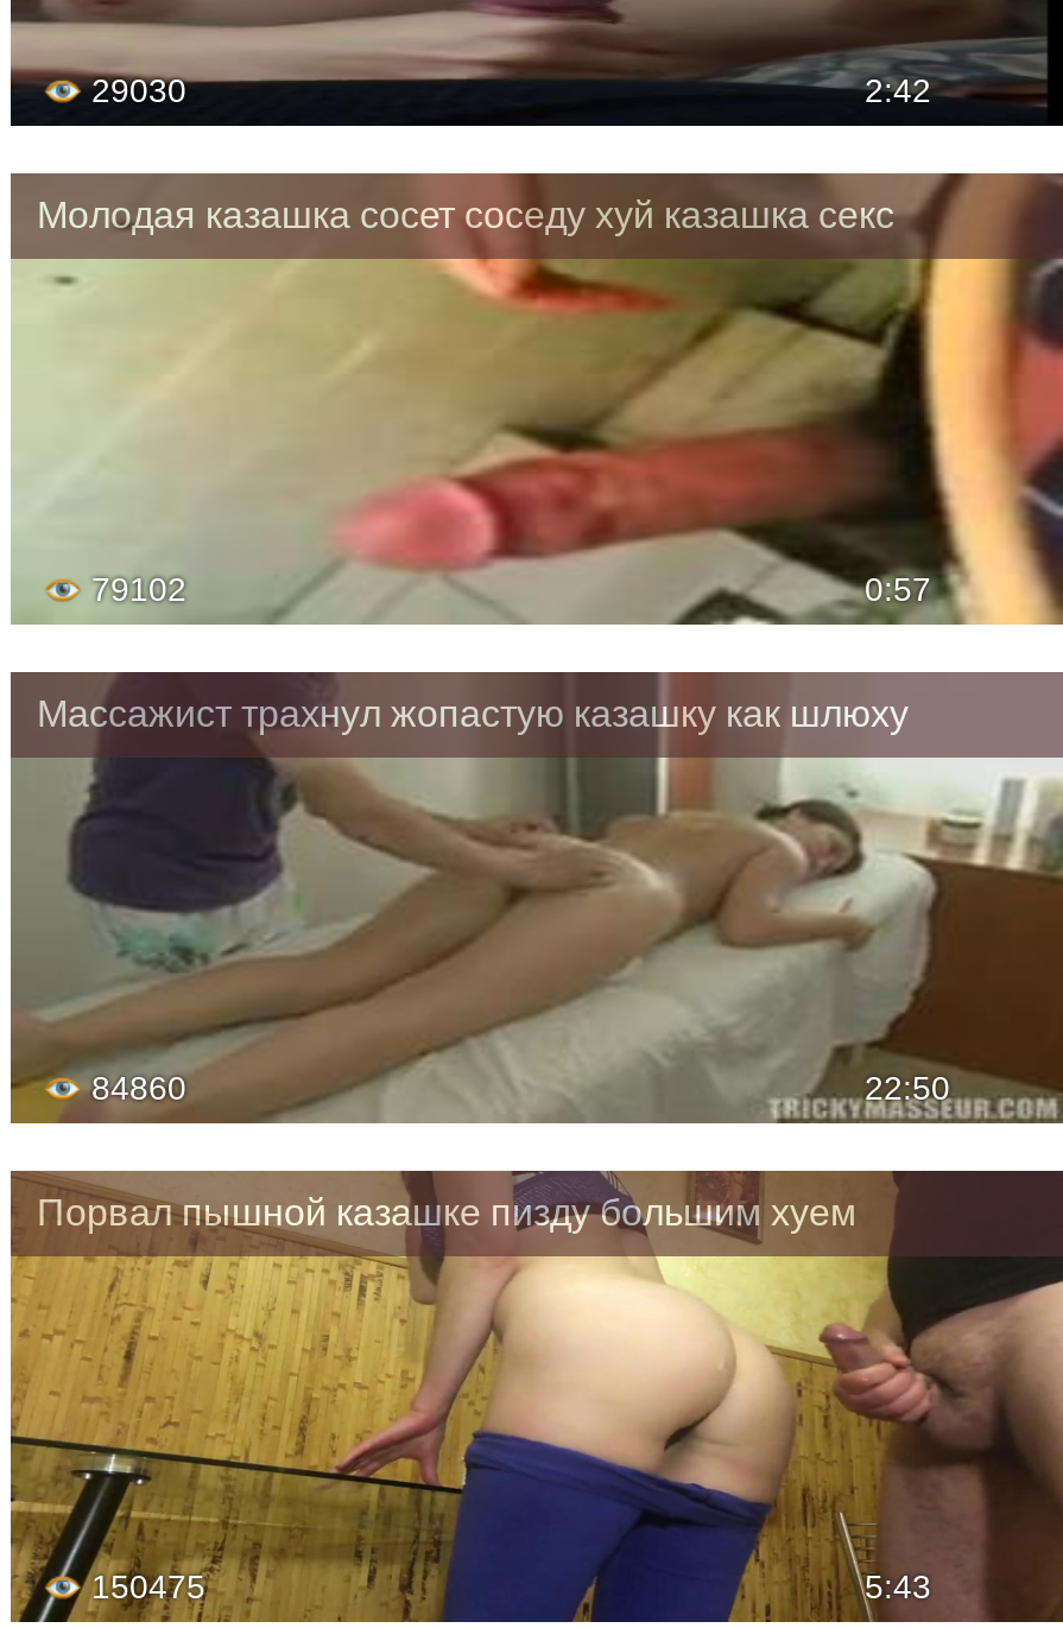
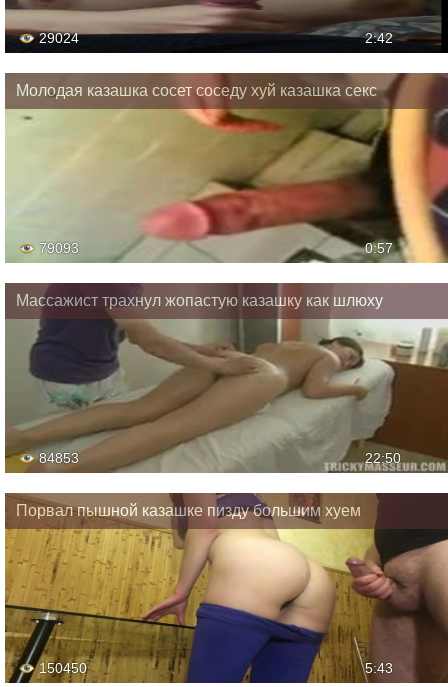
[82,71,186,109] 29030 -> [35,30,79,46] 29024
[82,569,186,607] 79102 -> [35,240,79,256] 79093
[82,1068,186,1106] 84860 -> [35,450,79,466] 84853
[82,1567,205,1605] 150475 -> [35,660,87,676] 150450

